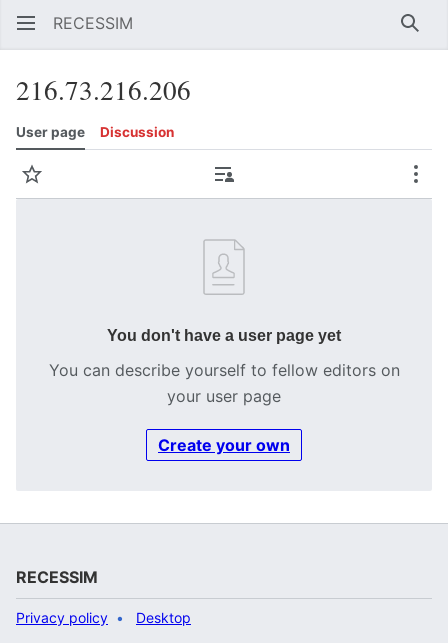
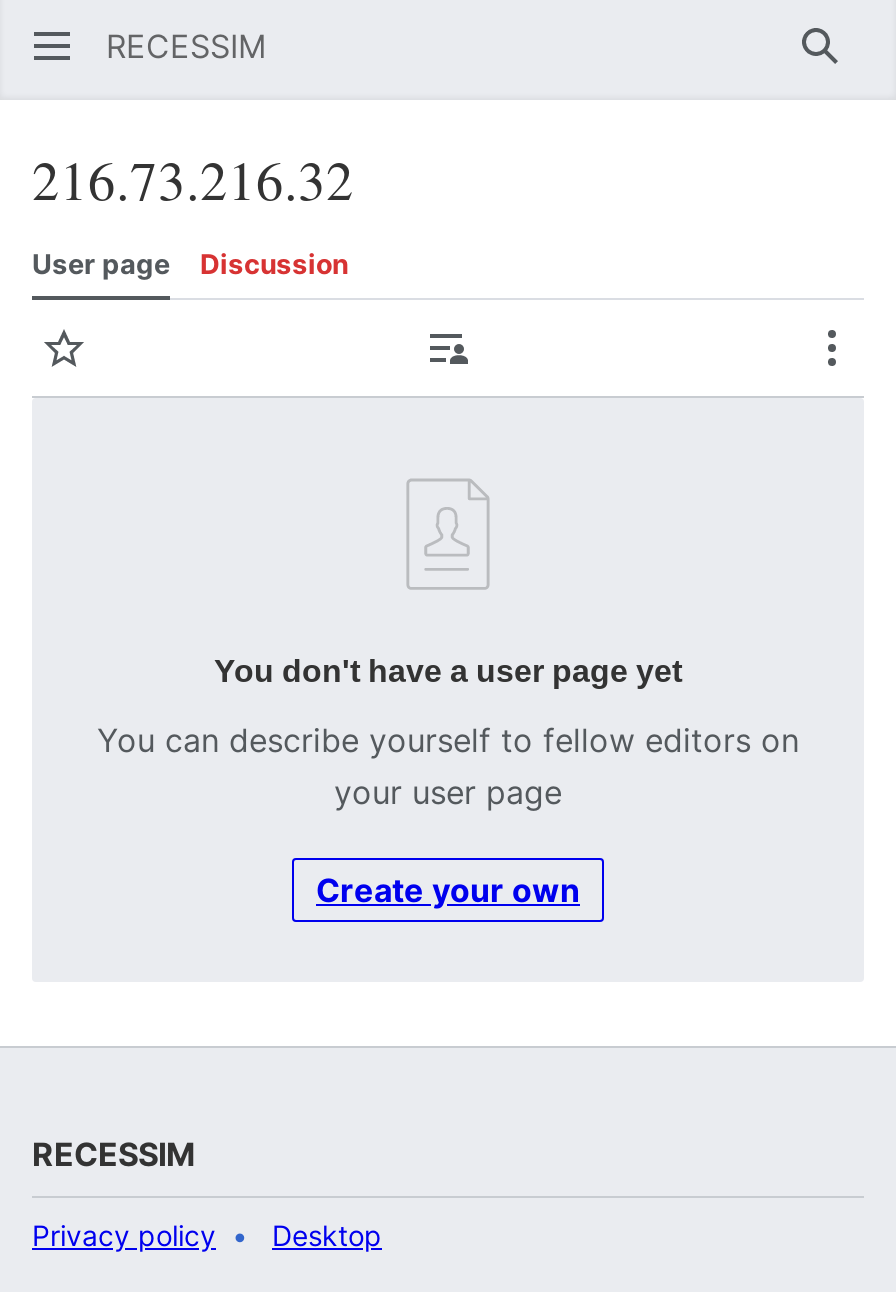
[16,71,191,108] 216.73.216.206 -> [32,142,354,216] 216.73.216.32

